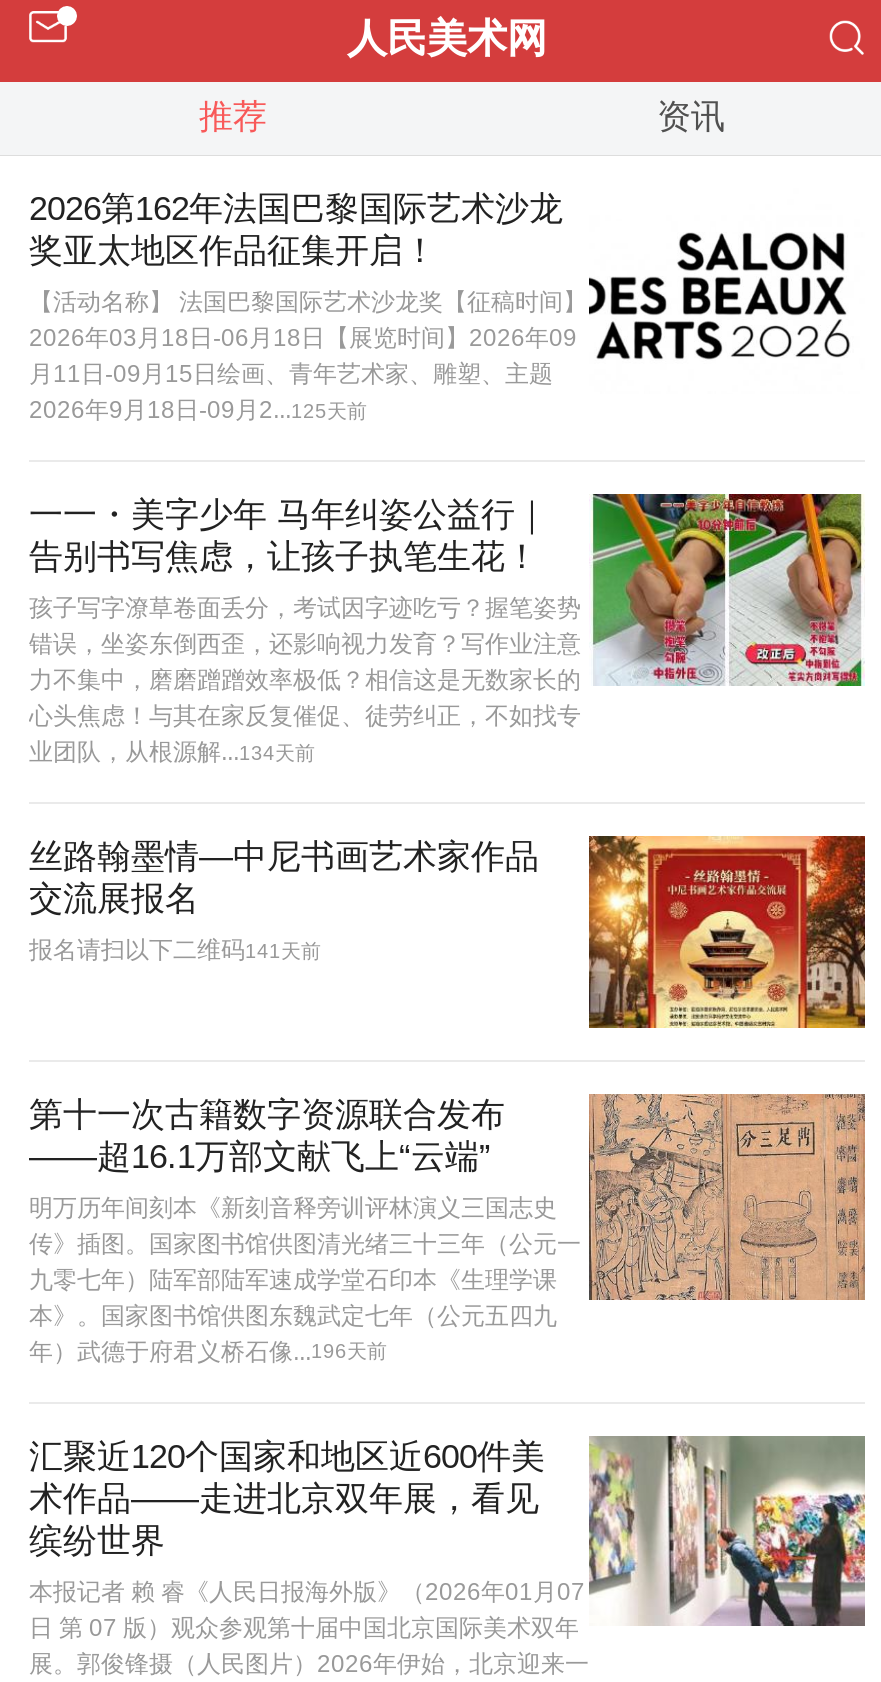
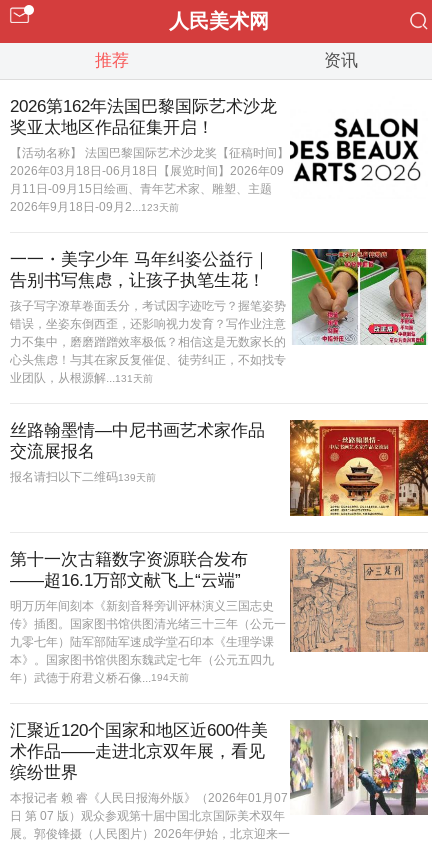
[29,396,367,424] 2026年9月18日-09月2...125天前 -> [10,200,179,214] 2026年9月18日-09月2...123天前
[29,738,315,766] 业团队，从根源解...134天前 -> [10,371,153,385] 业团队，从根源解...131天前
[29,936,321,964] 报名请扫以下二维码141天前 -> [10,470,156,484] 报名请扫以下二维码139天前
[29,1337,387,1365] 年）武德于府君义桥石像...196天前 -> [10,670,189,684] 年）武德于府君义桥石像...194天前

